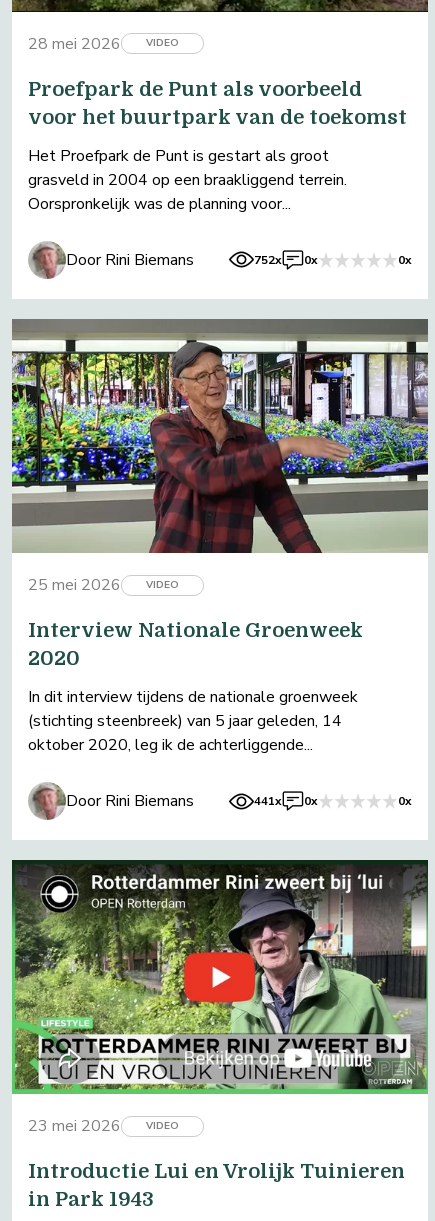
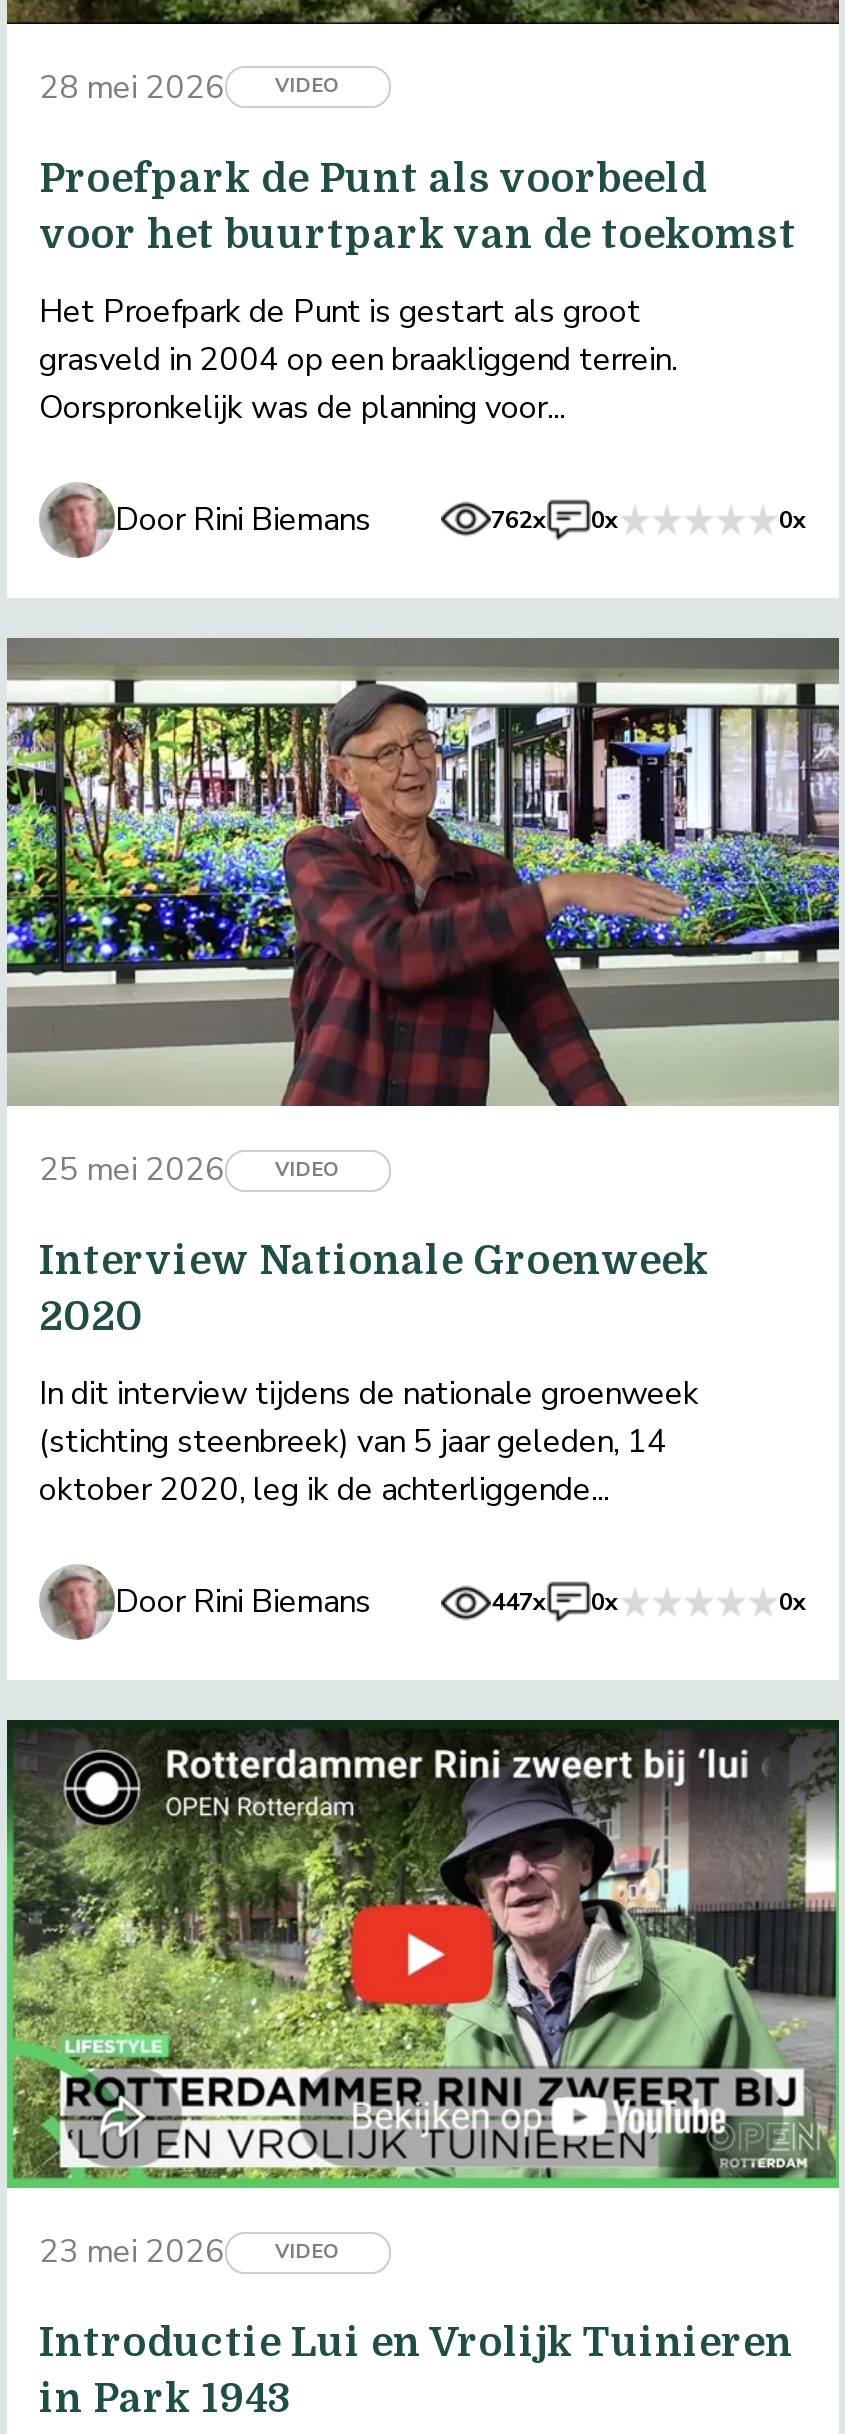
[254,252,282,268] 752x -> [491,504,547,536] 762x
[254,793,282,809] 441x -> [491,1586,547,1618] 447x

